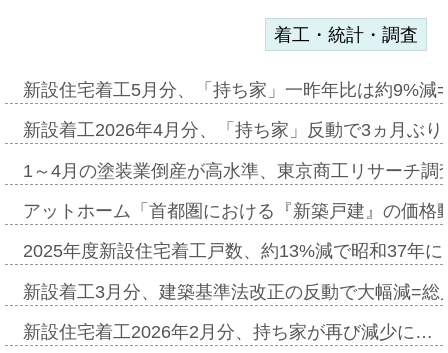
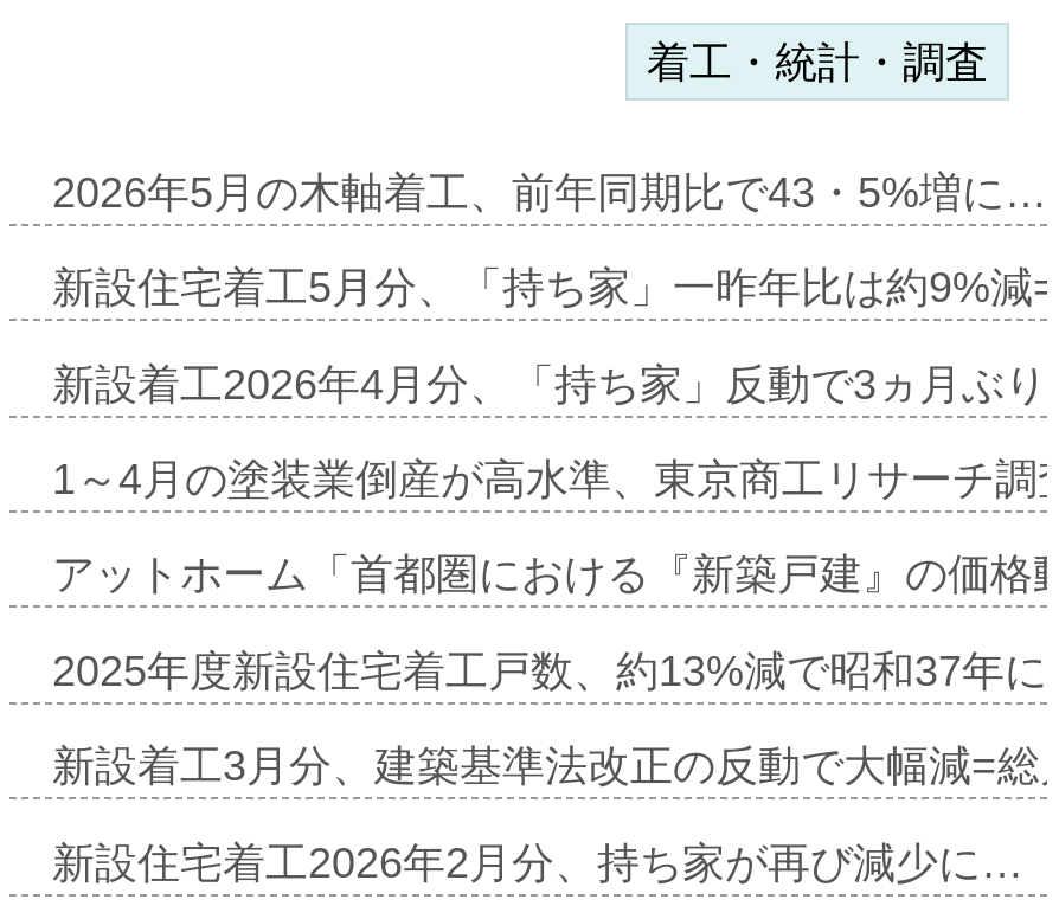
none -> [52,169,1047,216] 2026年5月の木軸着工、前年同期比で43・5%増に…

